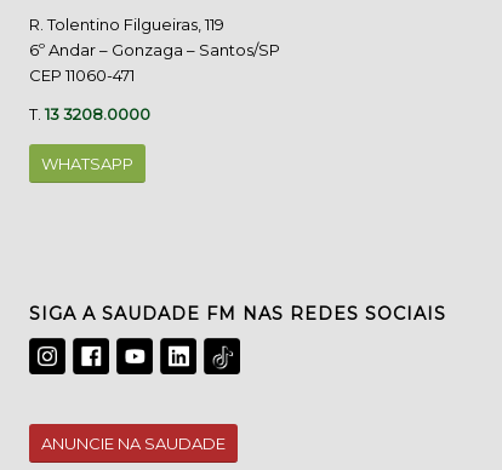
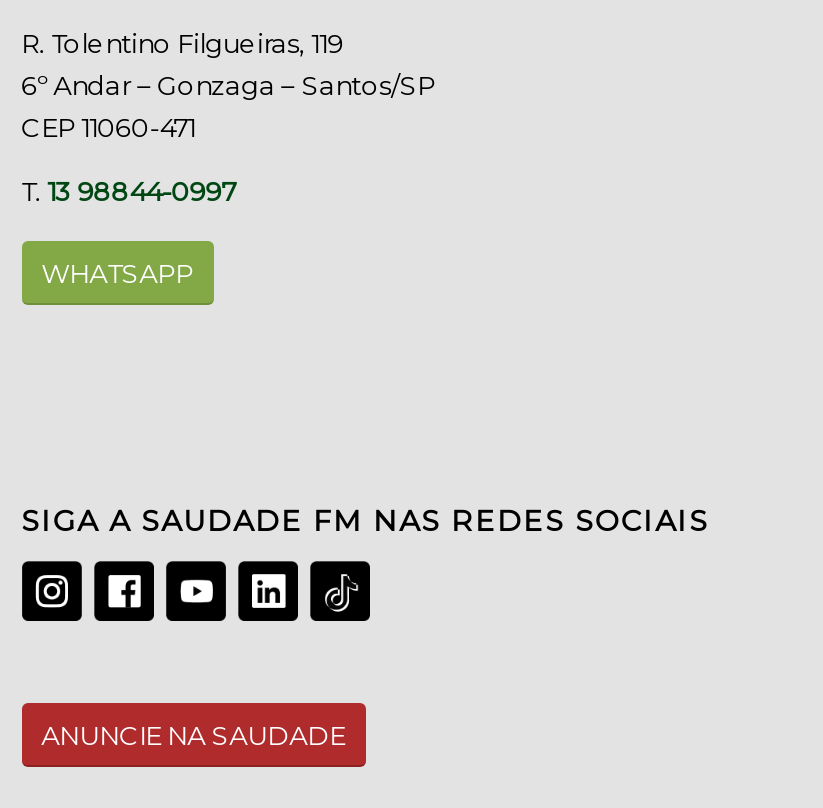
[29,105,150,124] T. 13 3208.0000 -> [21,176,235,208] T. 13 98844-0997

